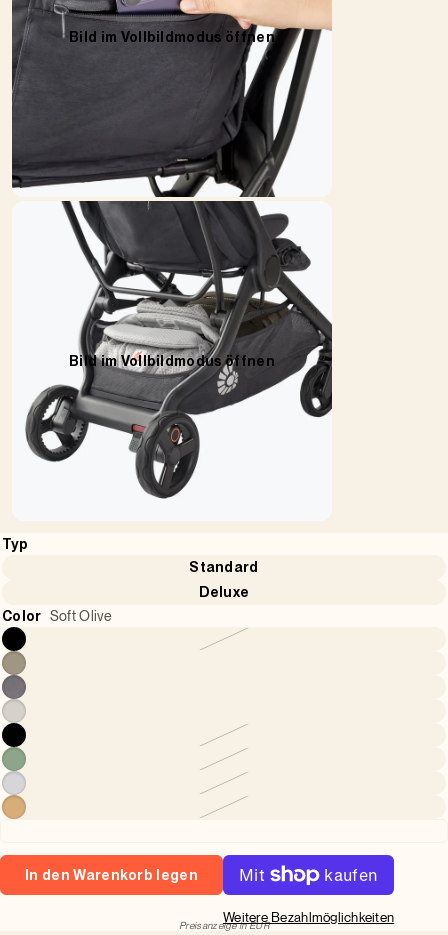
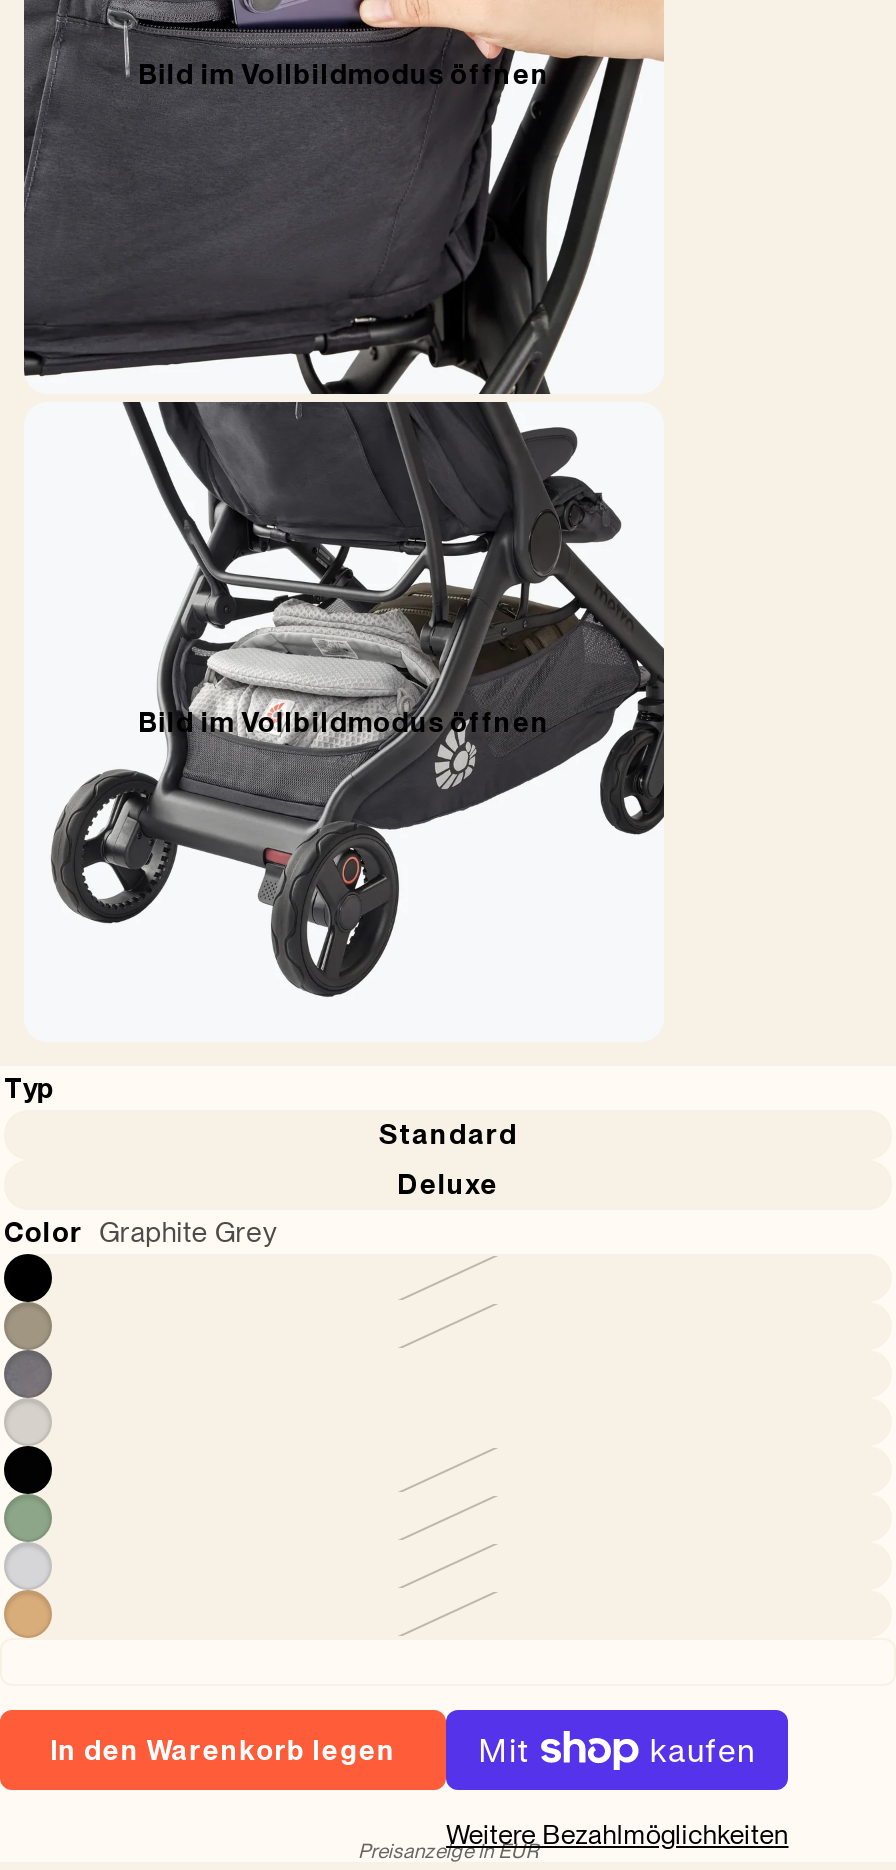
[2,608,113,624] Color Soft Olive -> [4,1216,278,1248] Color Graphite Grey

